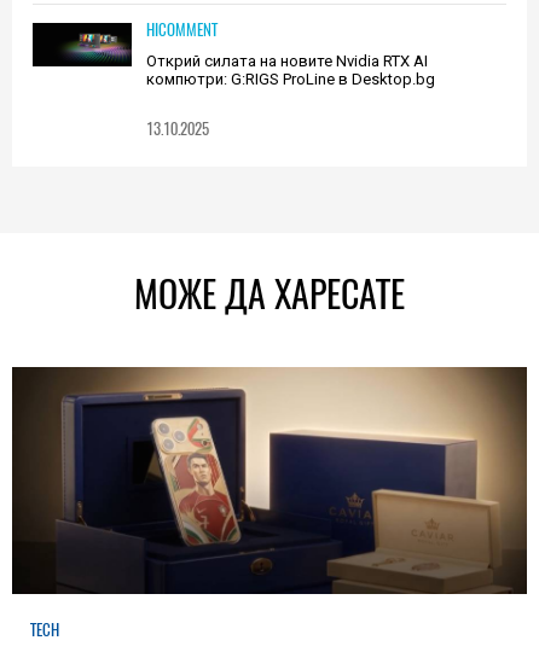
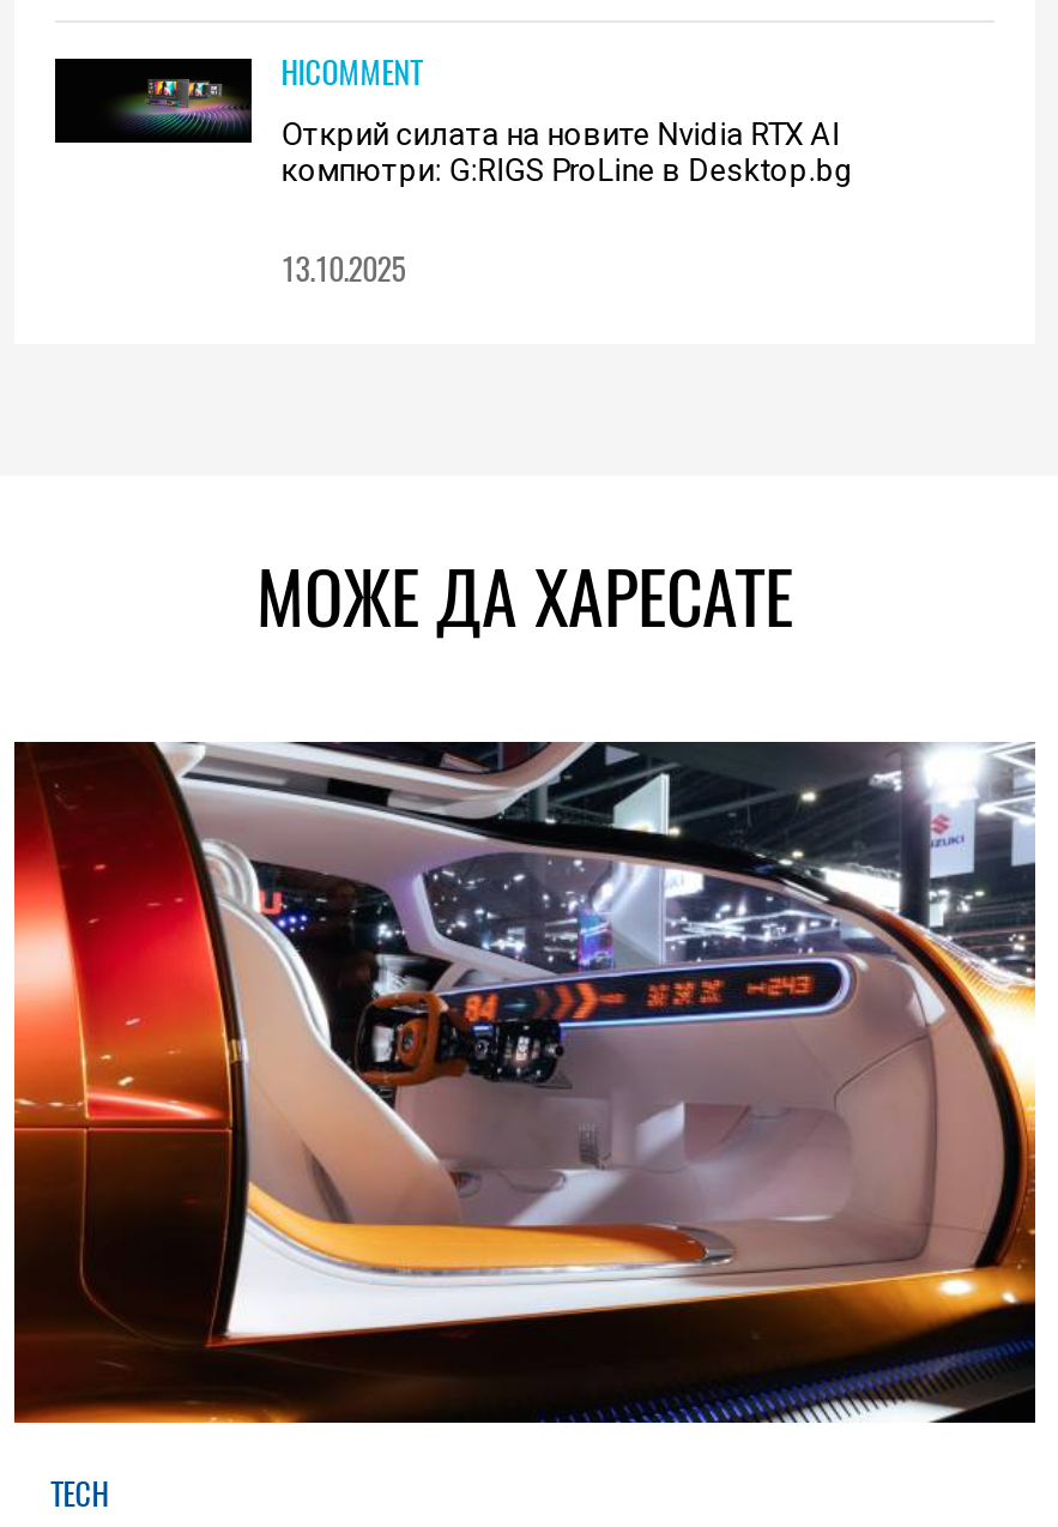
[11,366,528,595] [image] -> [12,741,1038,1426] [image]

